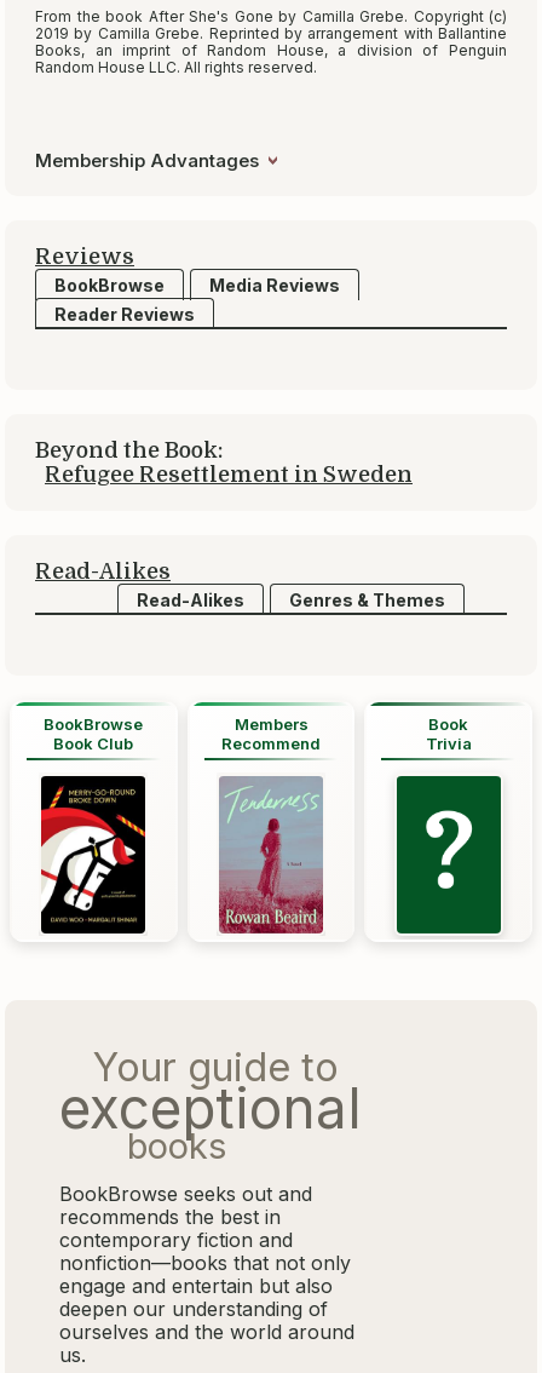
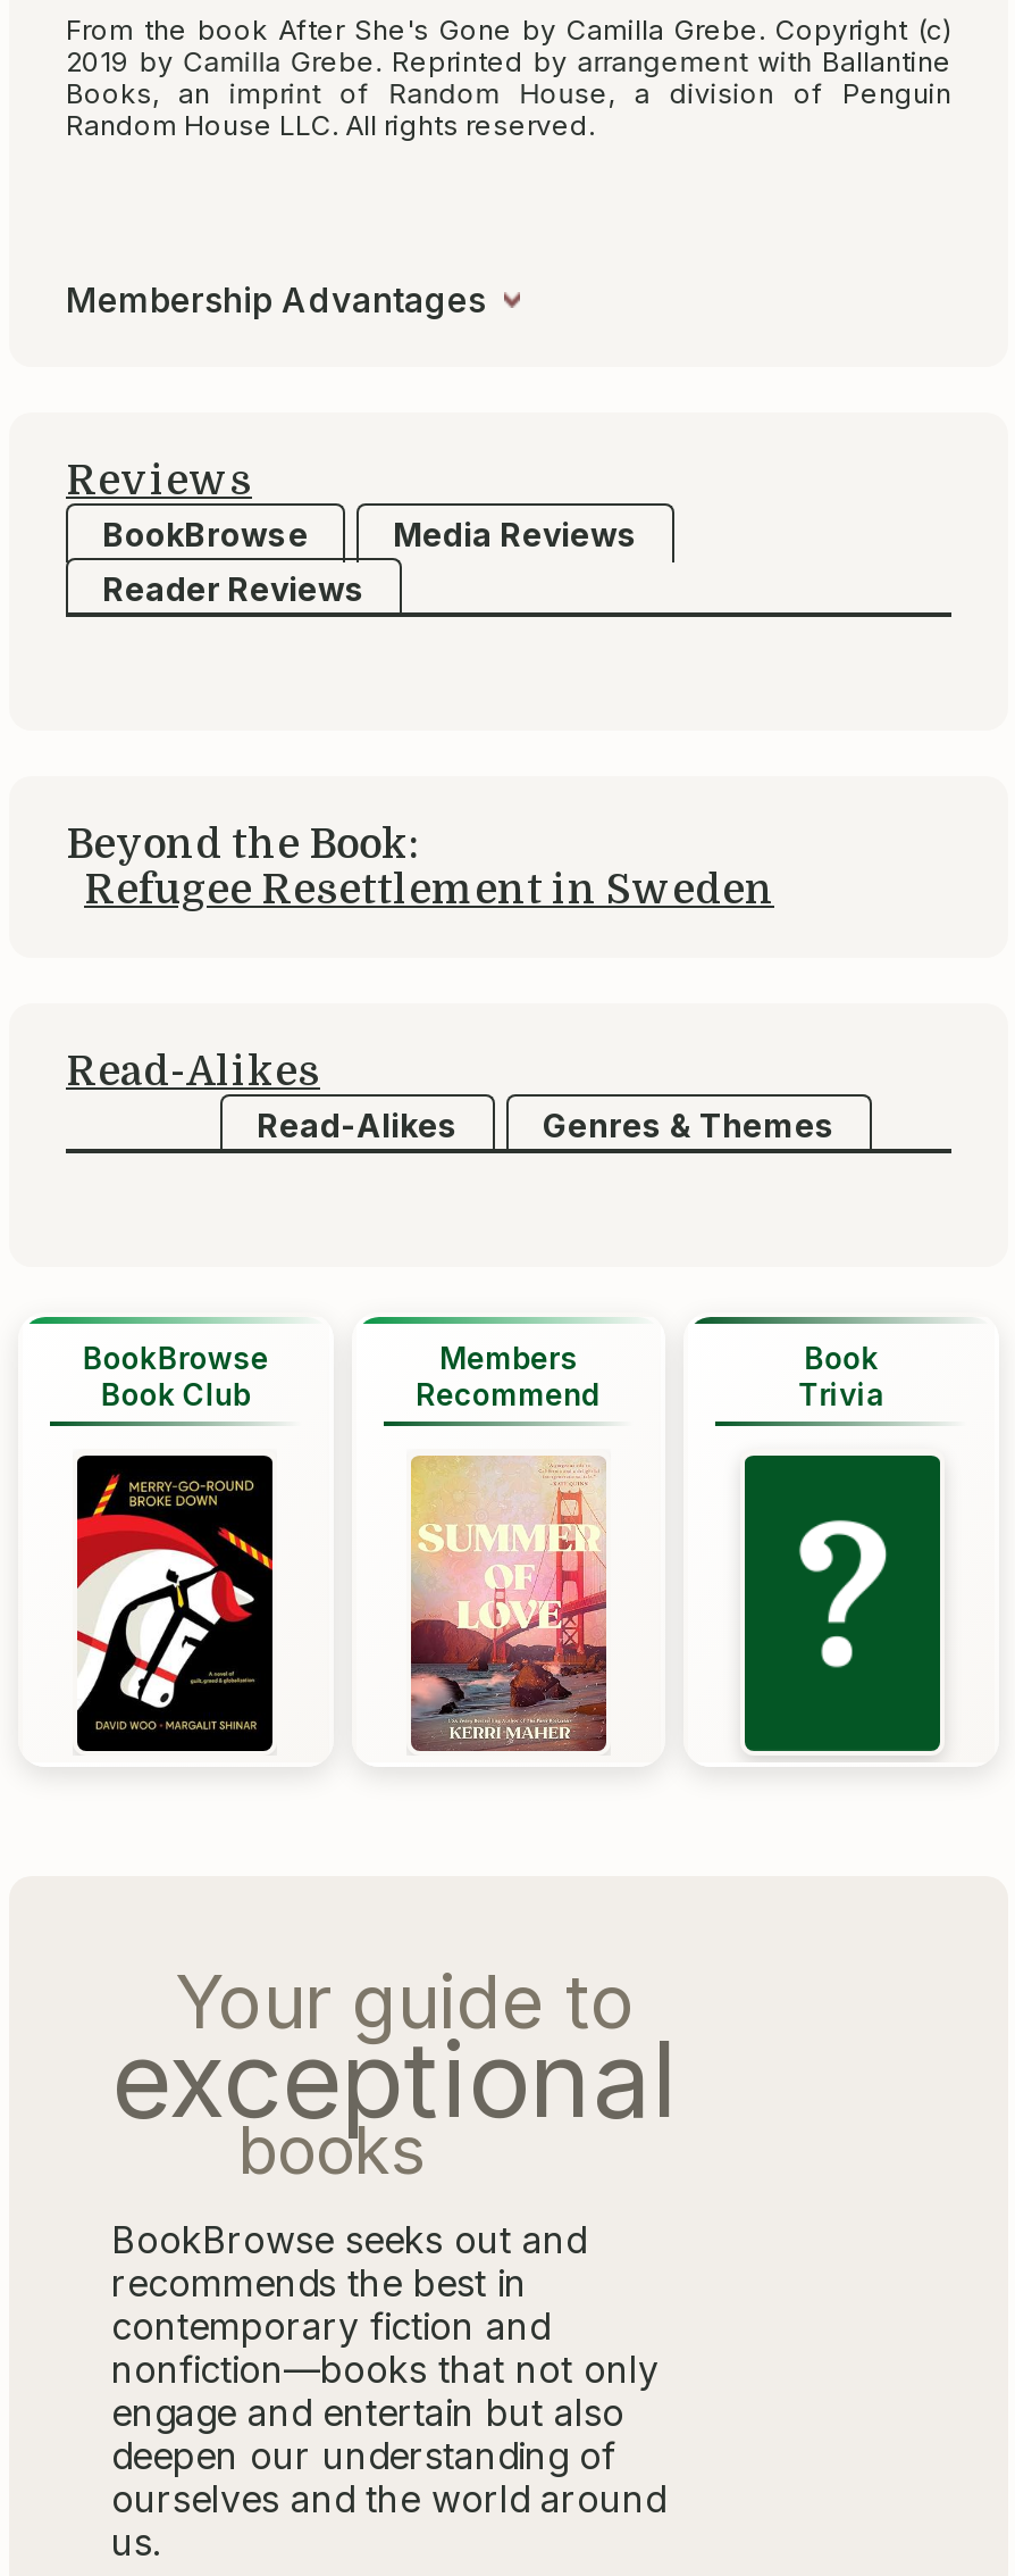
[219,776,323,933] [image] -> [411,1456,606,1751] [image]

